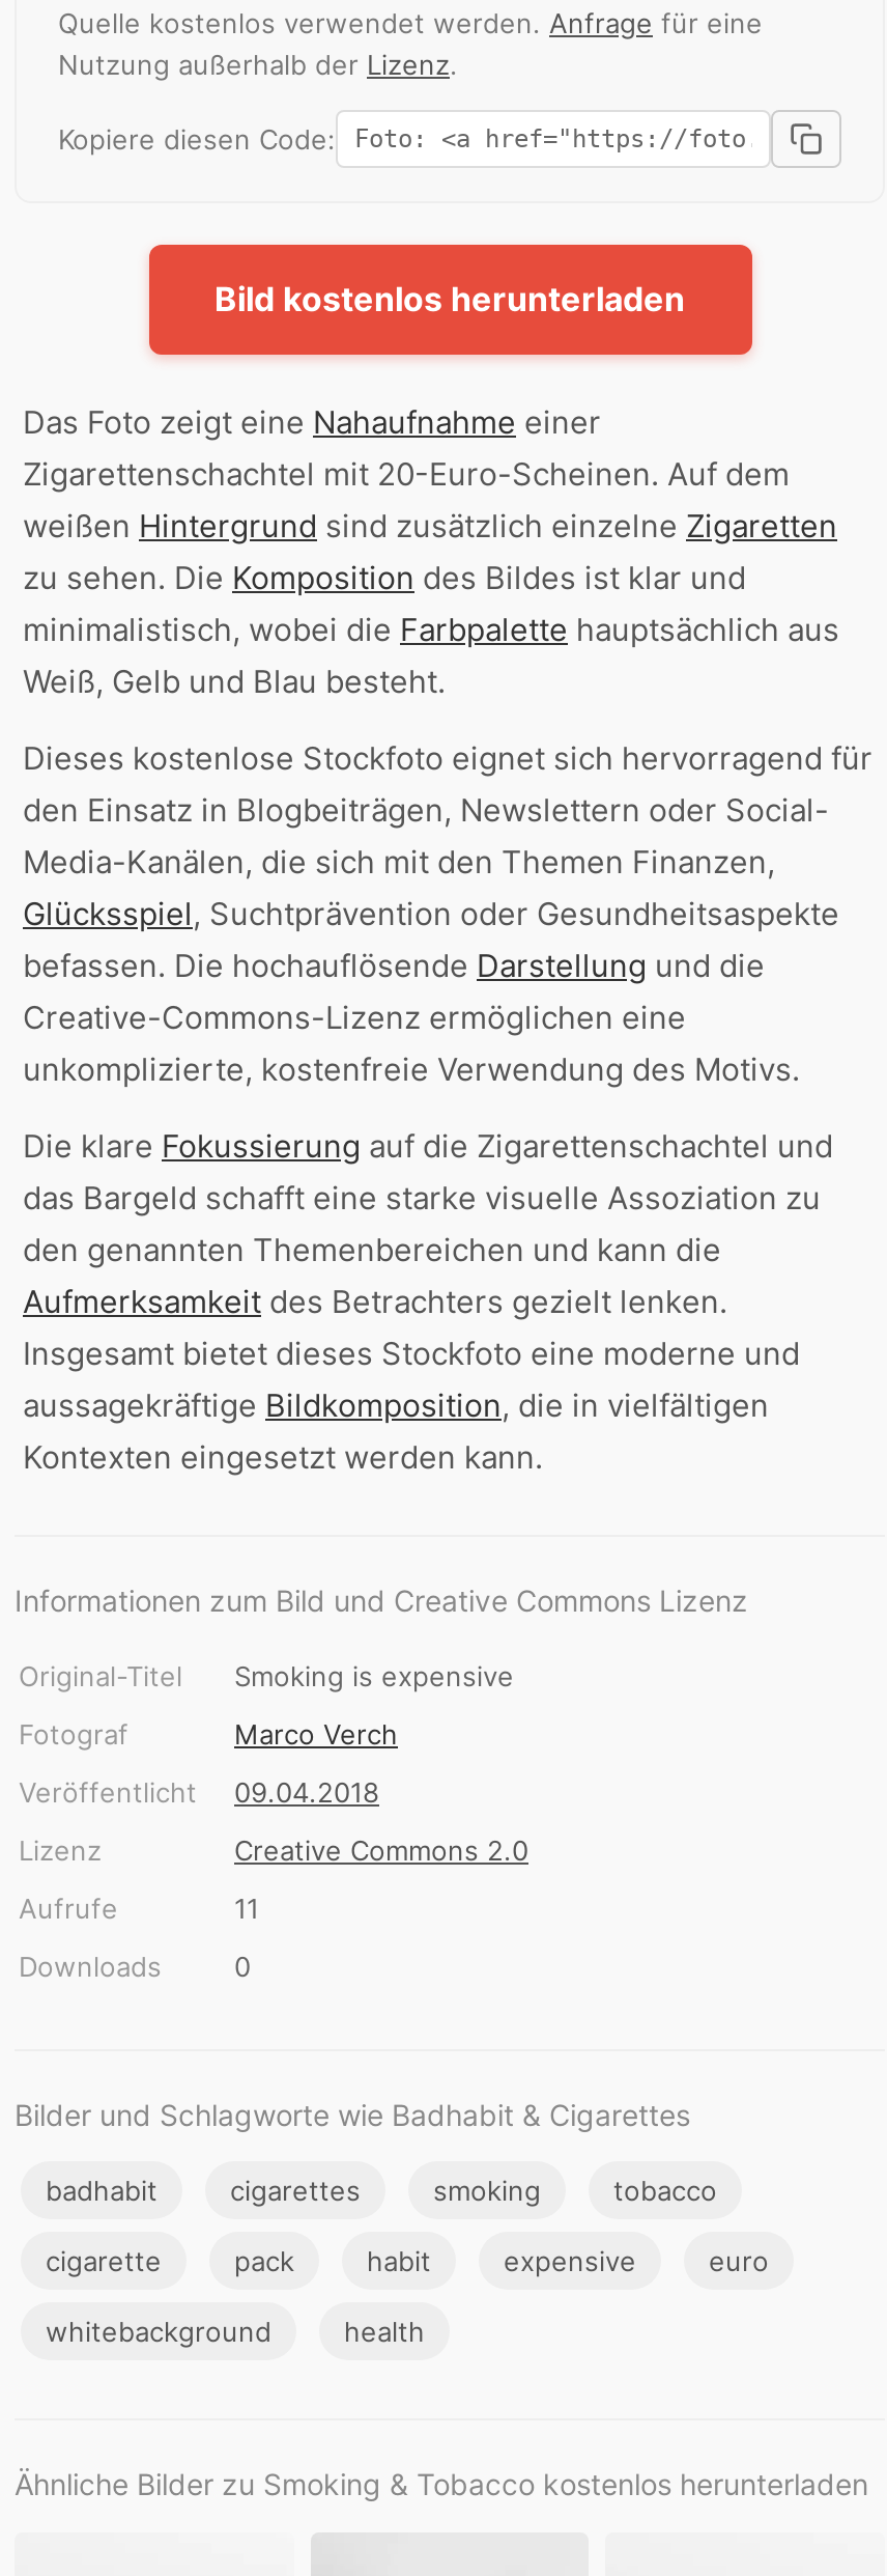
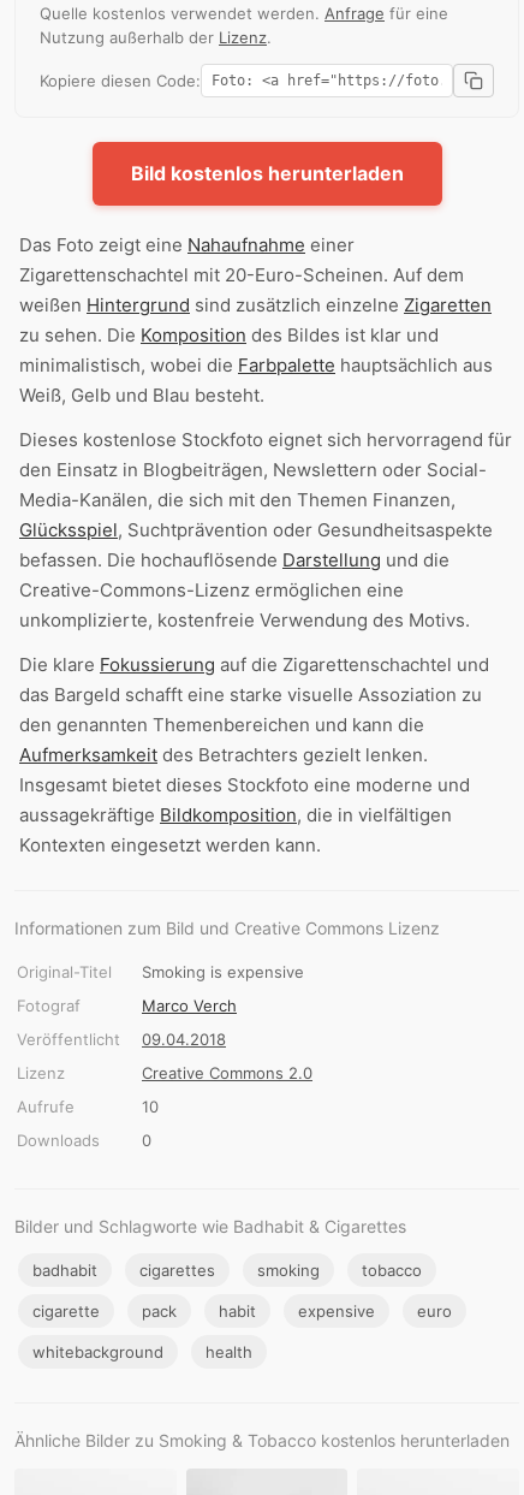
[234,1891,259,1924] 11 -> [142,1096,159,1116] 10

